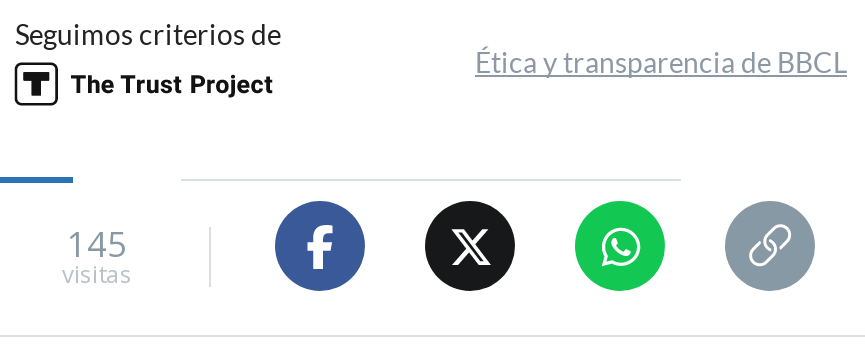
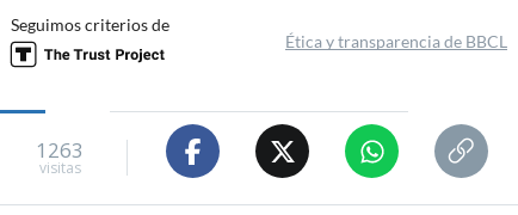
[67,221,127,267] 145 -> [36,136,84,164] 1263

